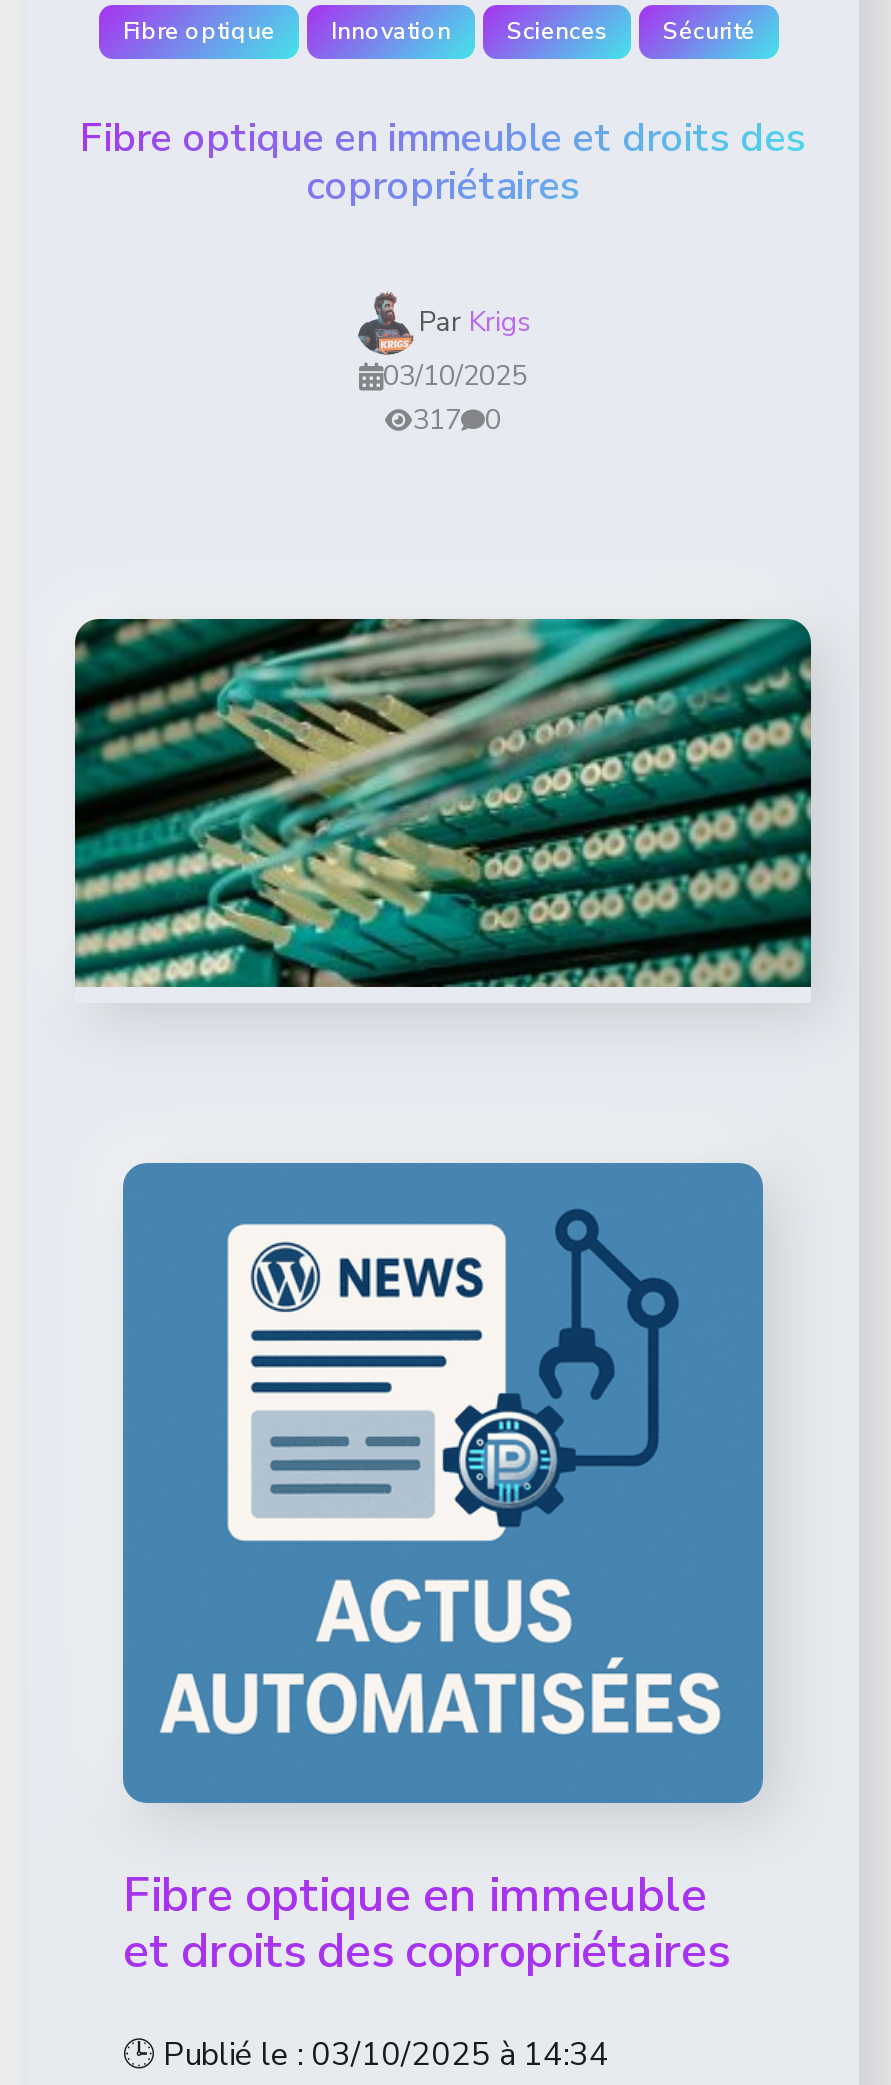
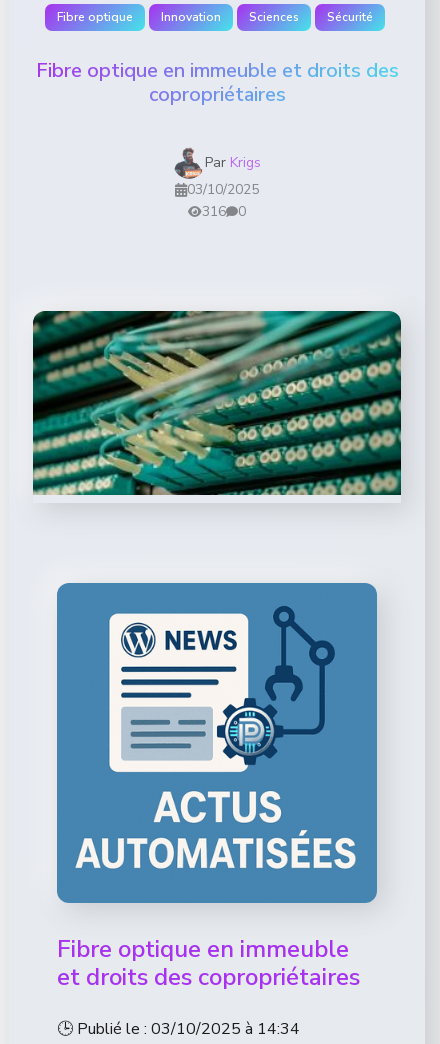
[413,401,501,439] 317 0 -> [202,202,246,221] 316 0

